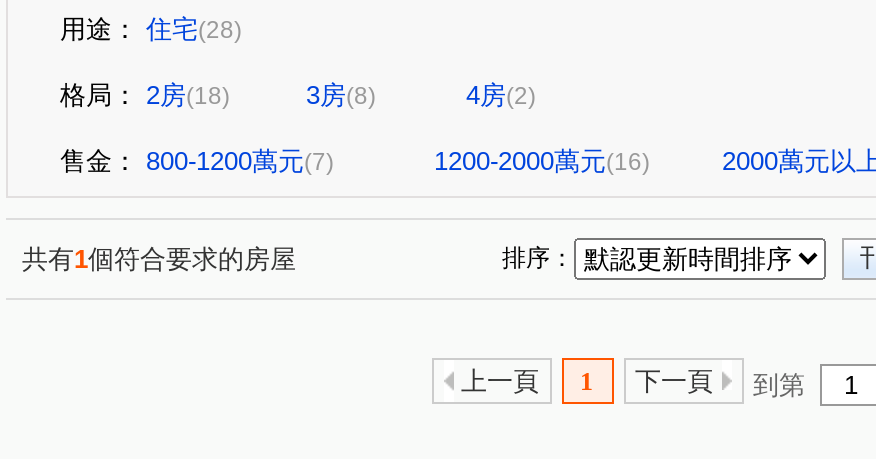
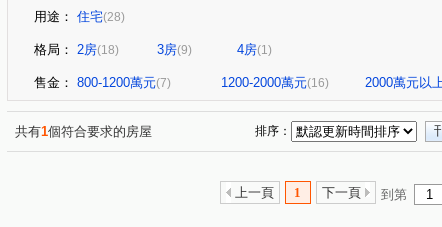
[306,80,376,110] 3房(8) -> [157,42,192,57] 3房(9)
[466,80,536,110] 4房(2) -> [237,42,272,57] 4房(1)

